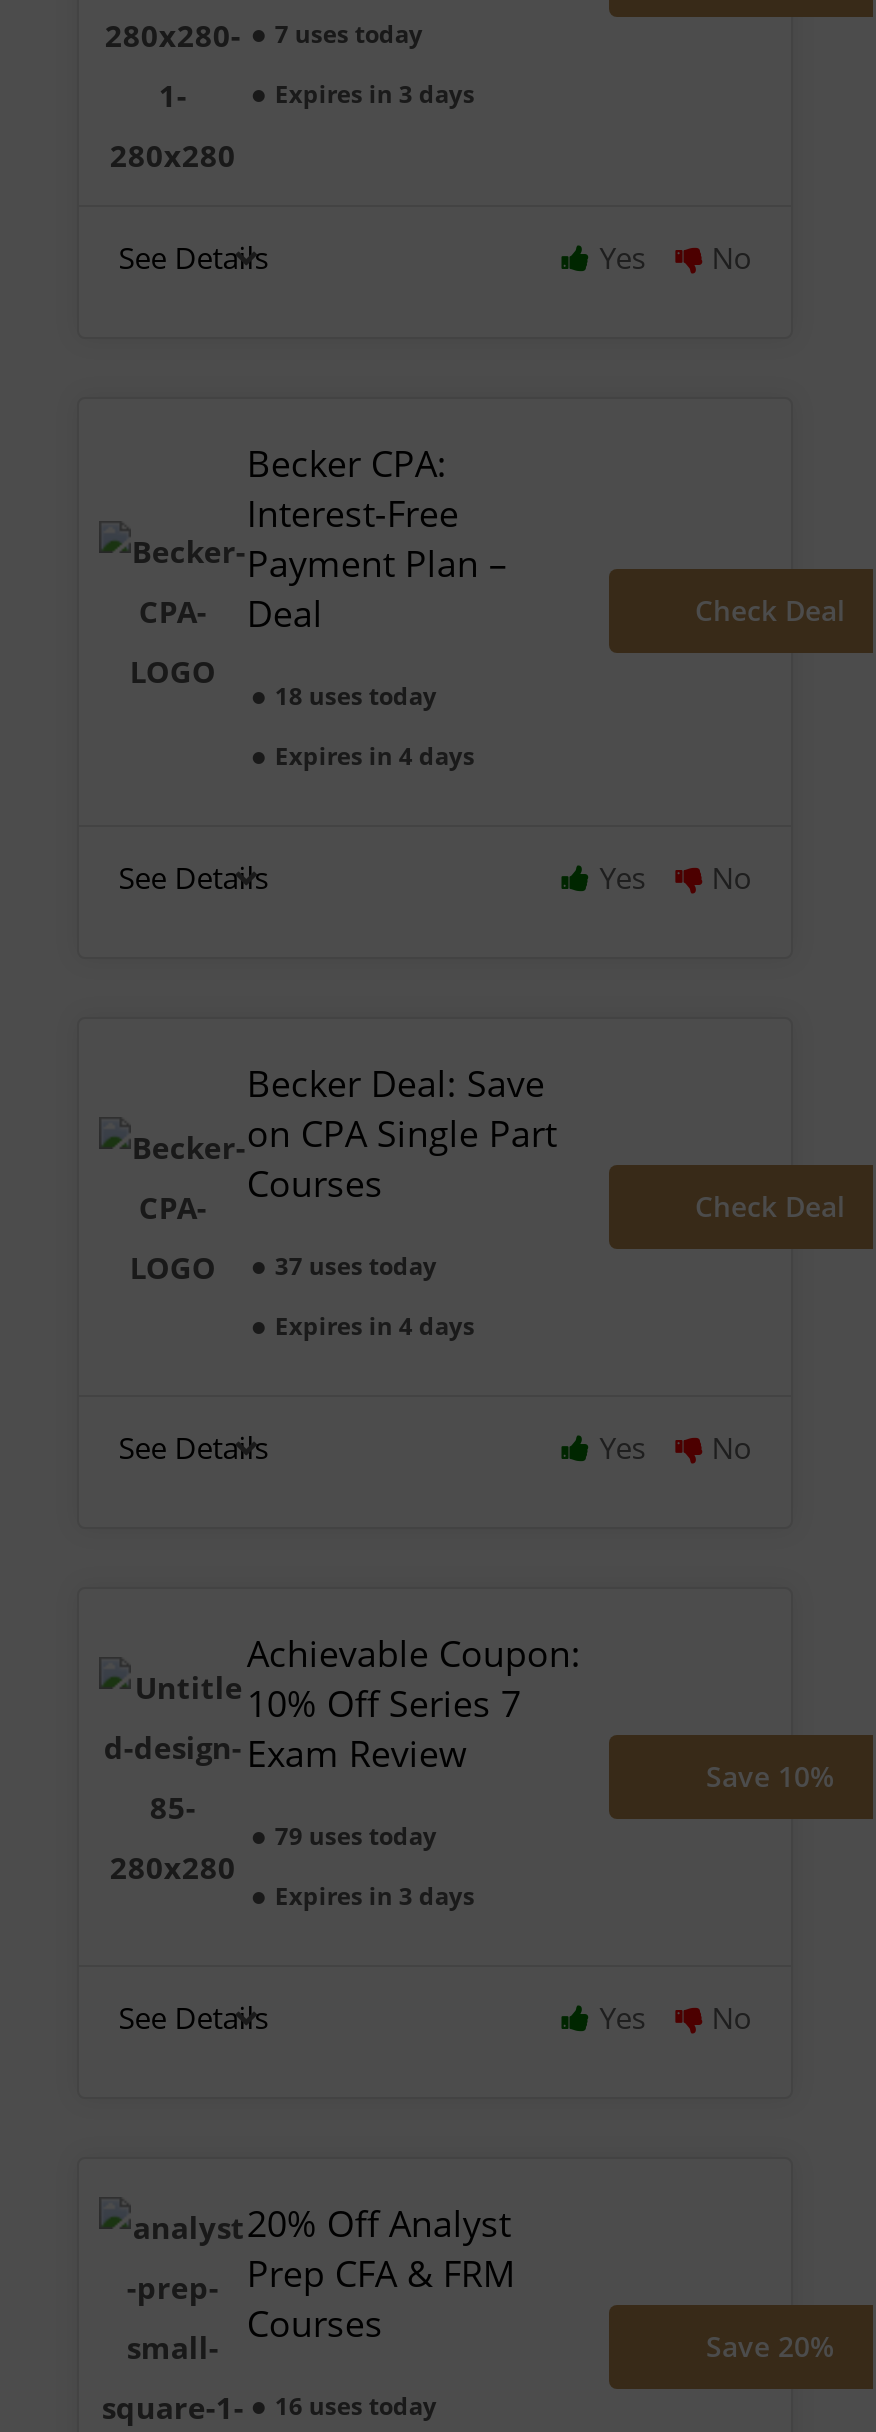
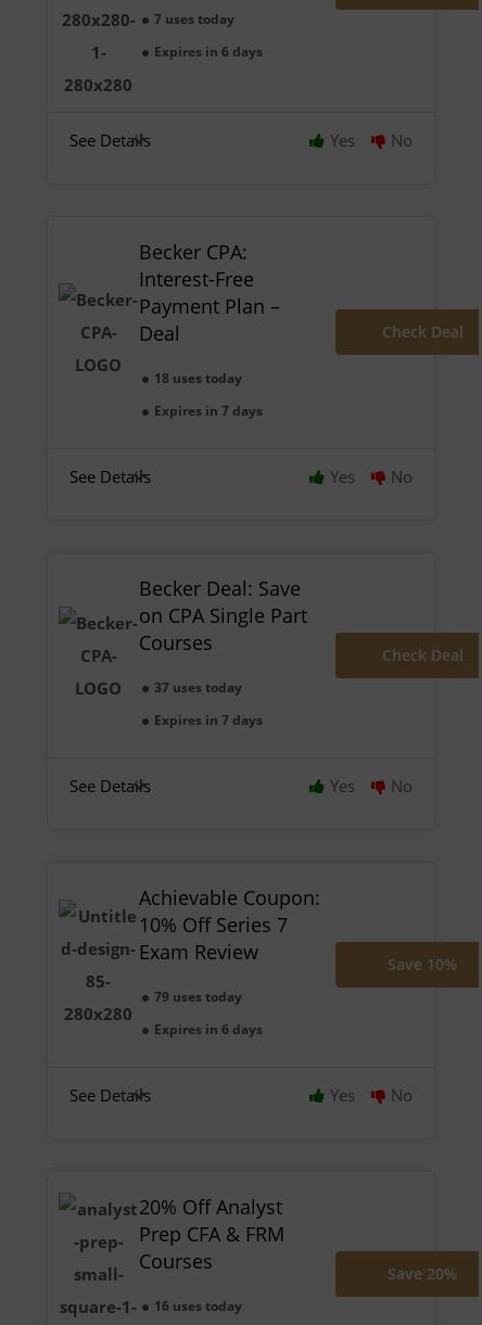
[275,77,475,111] Expires in 3 days -> [154,42,262,61] Expires in 6 days
[275,739,475,773] Expires in 4 days -> [154,402,262,420] Expires in 7 days
[275,1309,475,1343] Expires in 4 days -> [154,711,262,729] Expires in 7 days
[275,1879,475,1913] Expires in 3 days -> [154,1020,262,1039] Expires in 6 days

